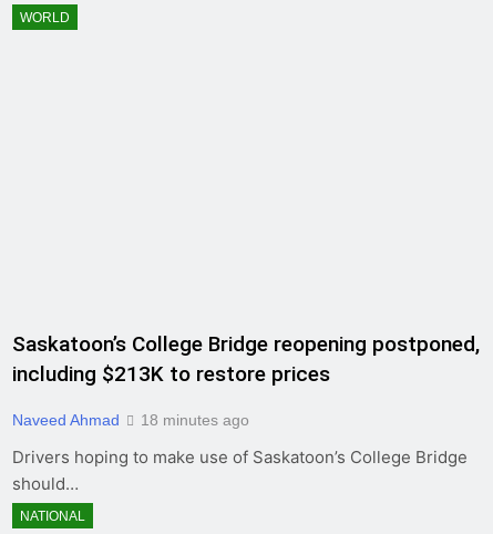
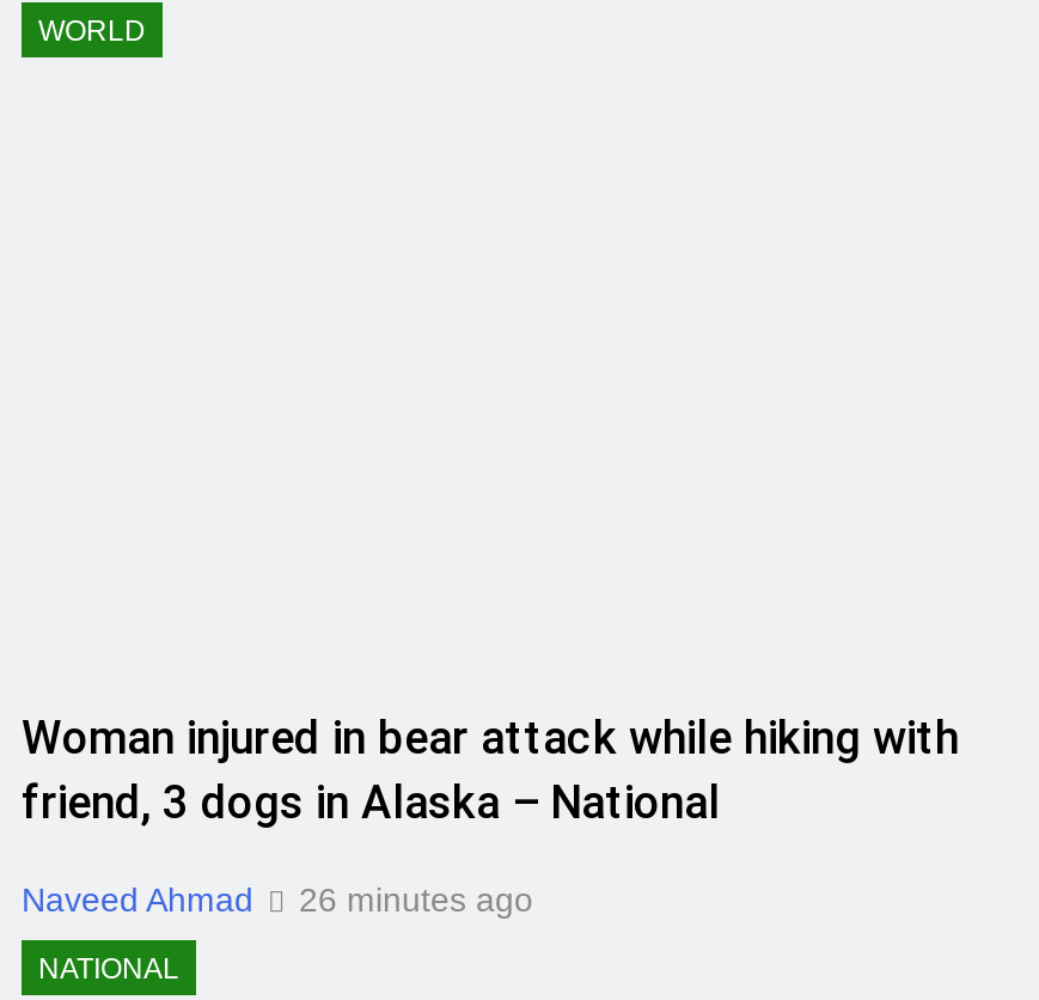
[12,331,480,387] Saskatoon’s College Bridge reopening postponed, | including $213K to restore prices -> [22,710,959,829] Woman injured in bear attack while hiking with | friend, 3 dogs in Alaska – National
[12,411,468,494] 18 minutes ago | Drivers hoping to make use of Saskatoon’s College Bridge | should… -> [299,882,533,920] 26 minutes ago

